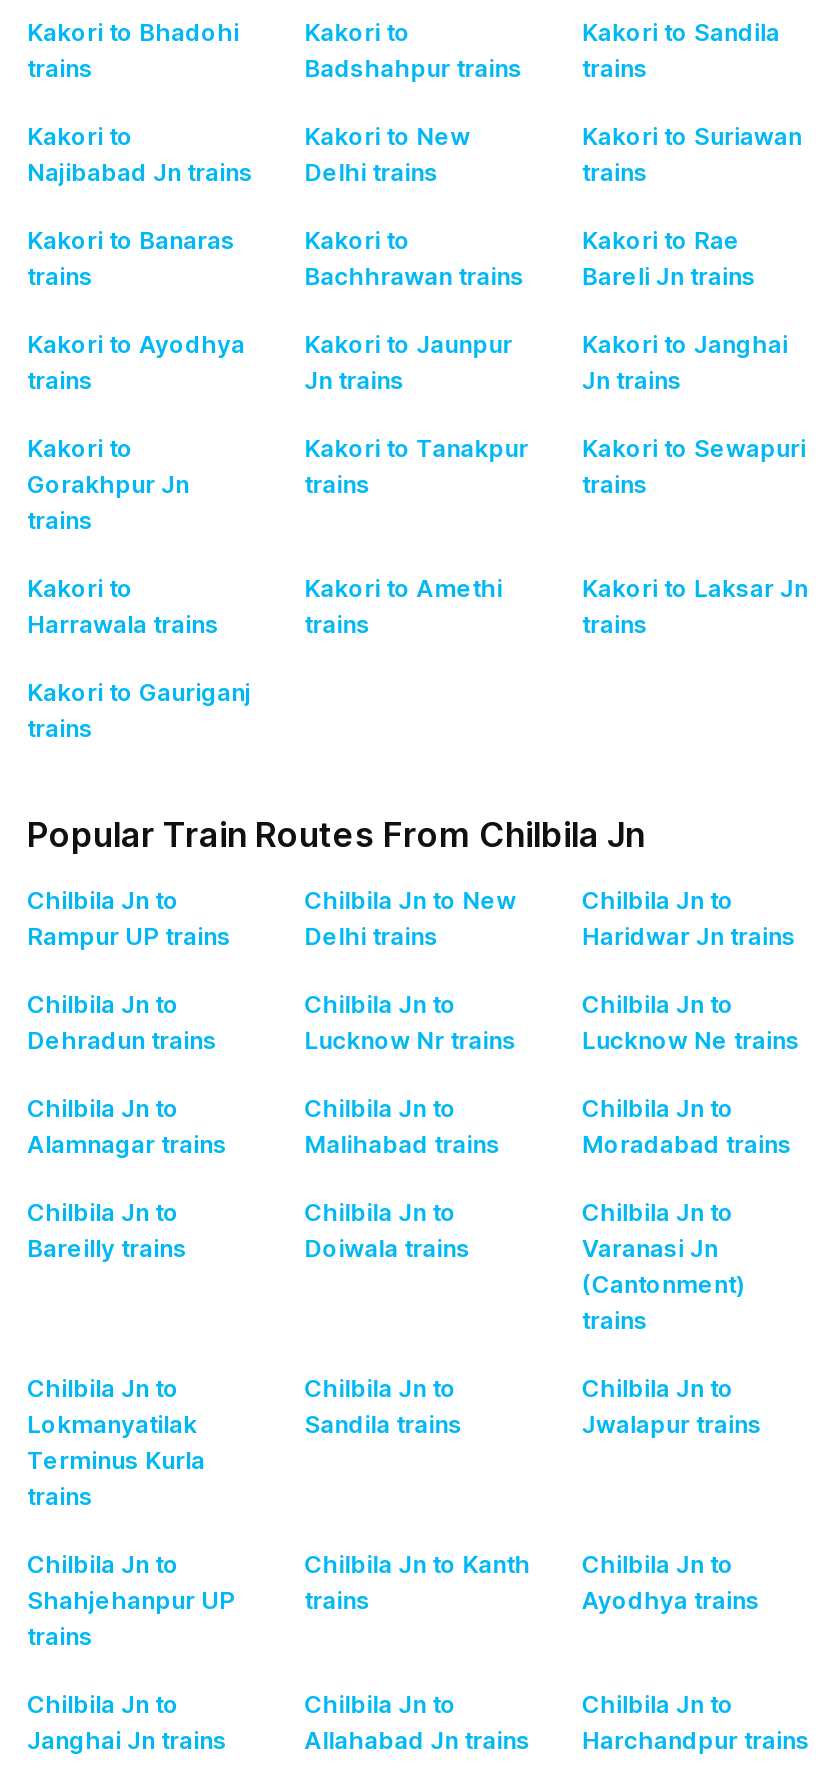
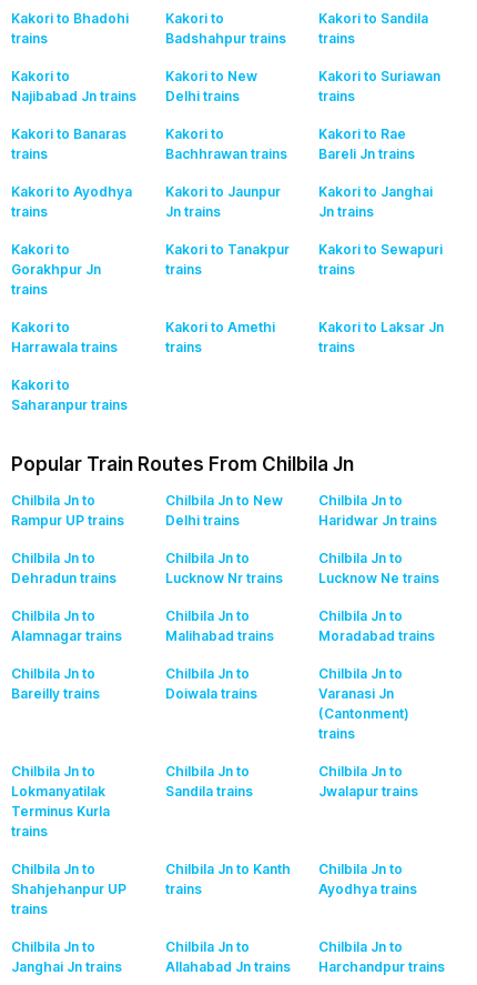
[27,677,251,743] Kakori to Gauriganj | trains -> [11,376,128,413] Kakori to | Saharanpur trains

